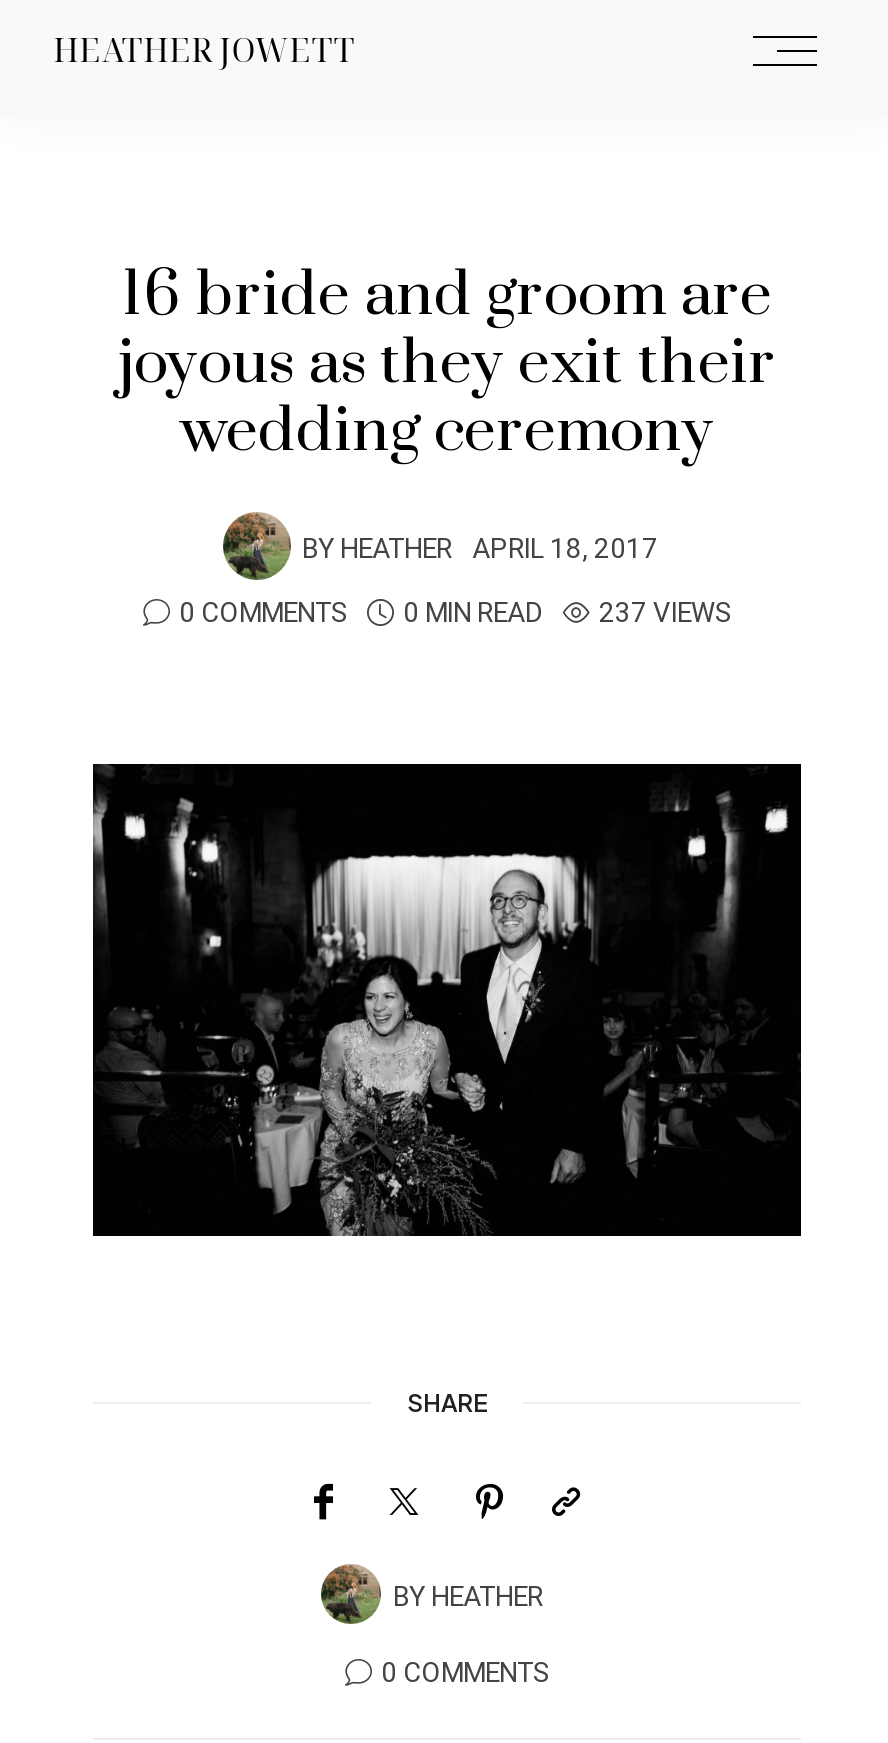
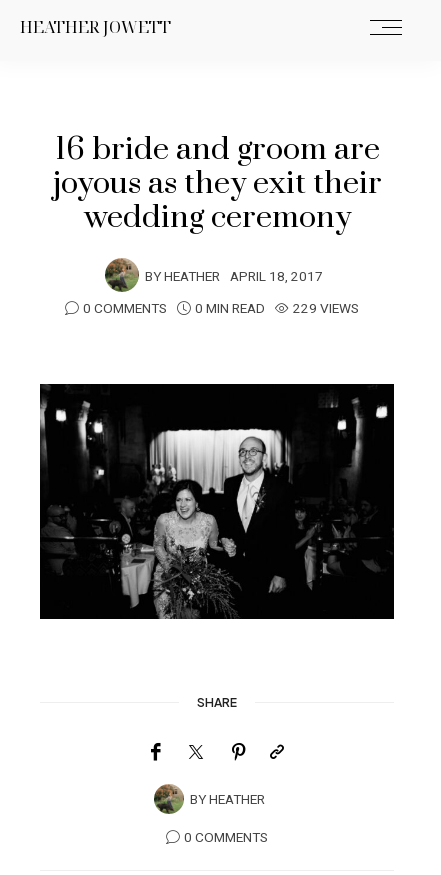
[179,594,731,634] 0 COMMENTS 0 MIN READ 237 VIEWS -> [83,299,359,319] 0 COMMENTS 0 MIN READ 229 VIEWS

